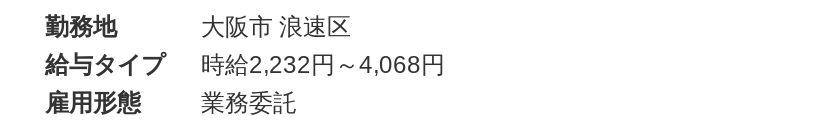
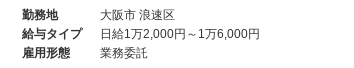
[201,50,445,78] 時給2,232円～4,068円 -> [100,27,260,41] 日給1万2,000円～1万6,000円

